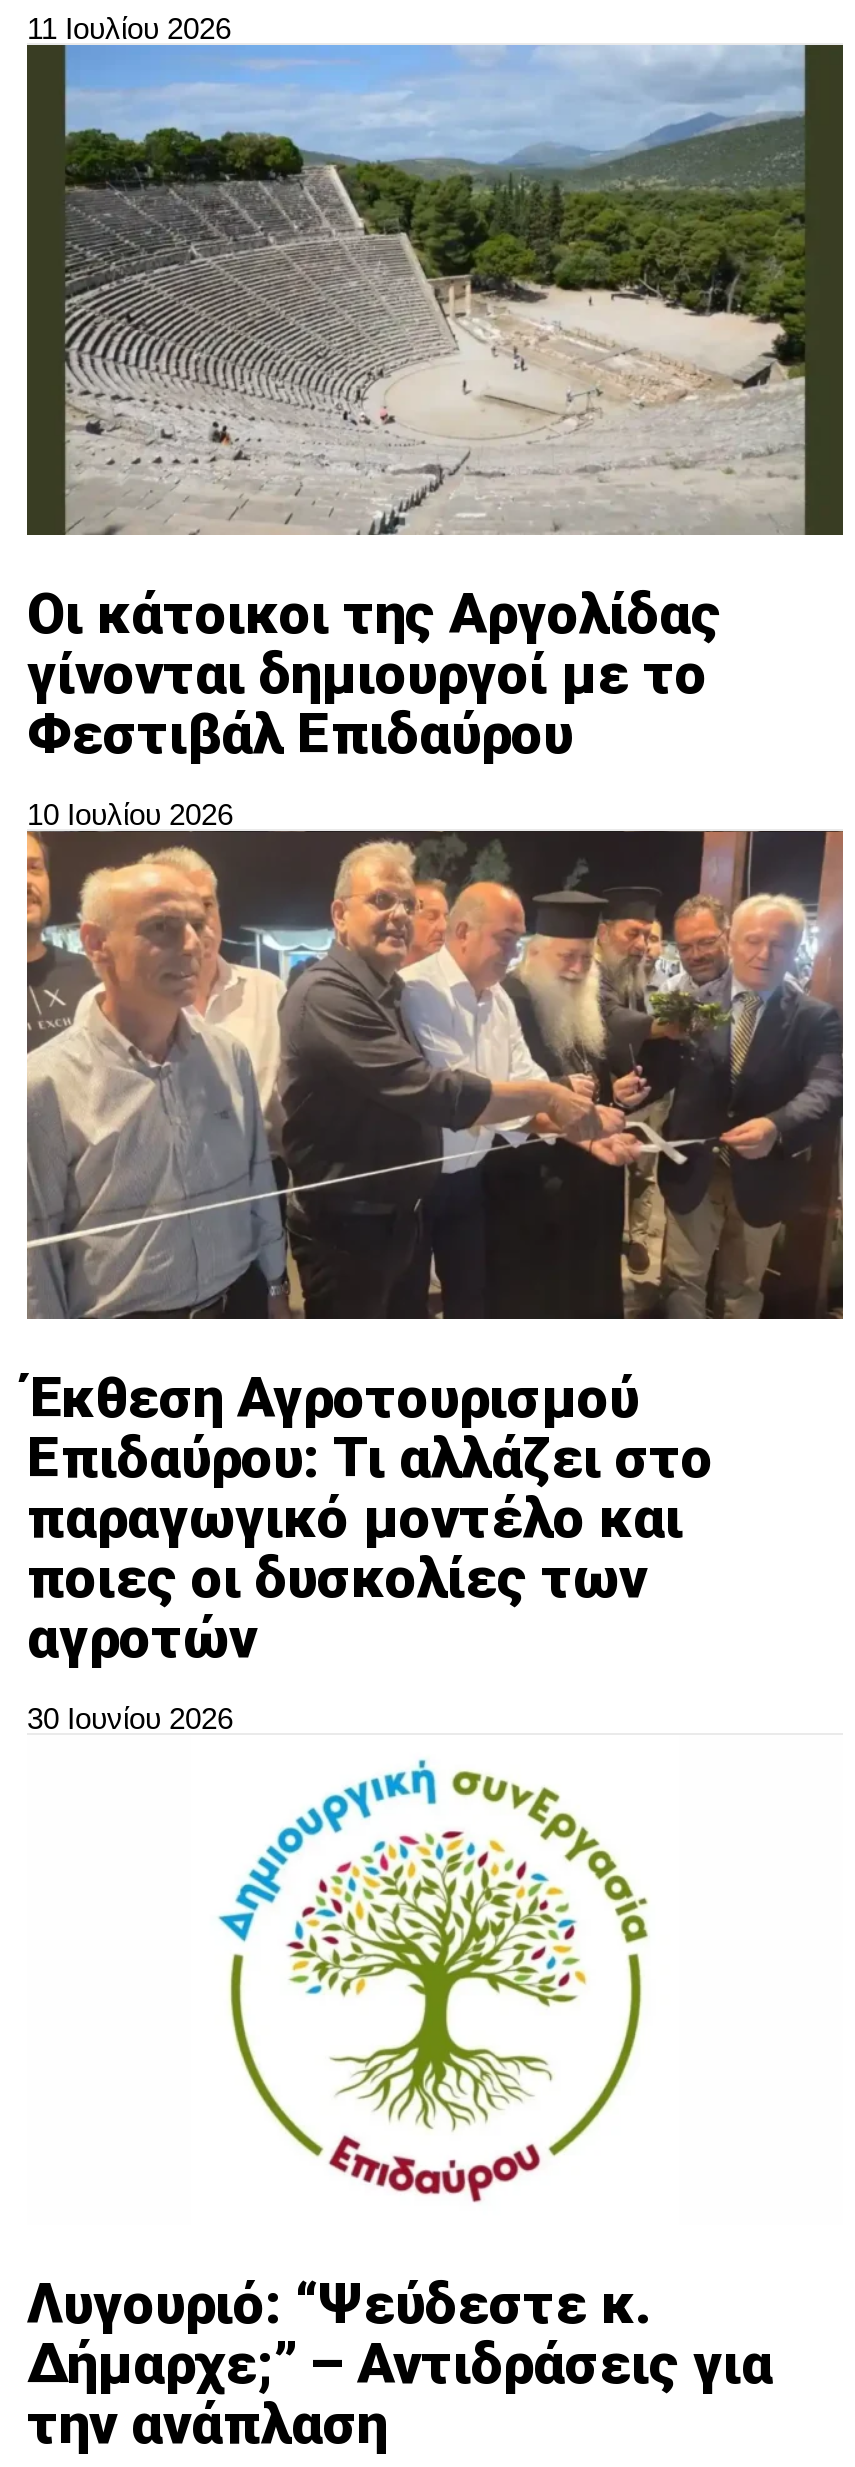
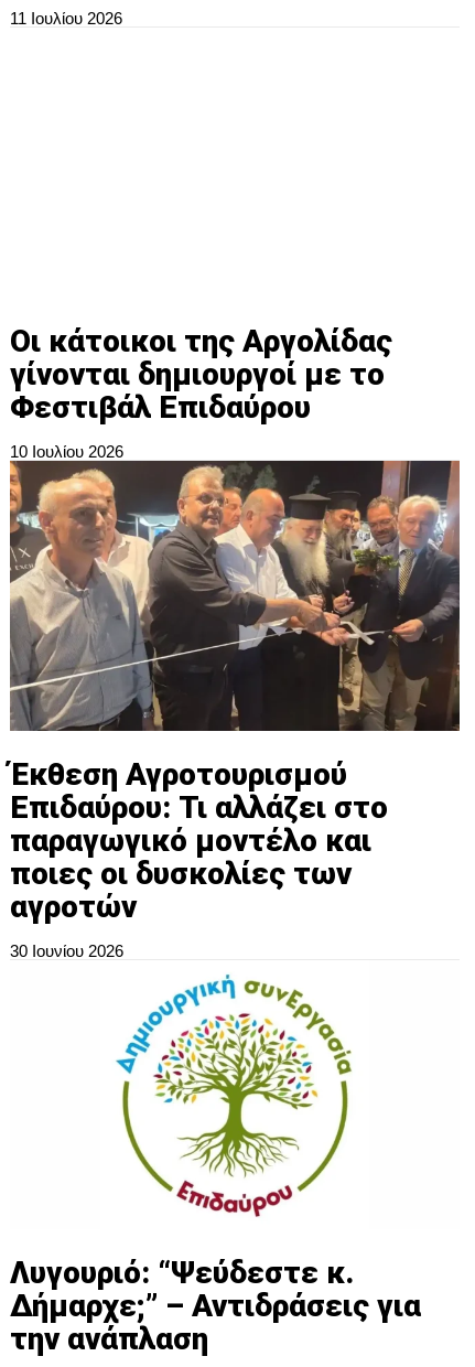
[25,43,845,537] [image] -> none

